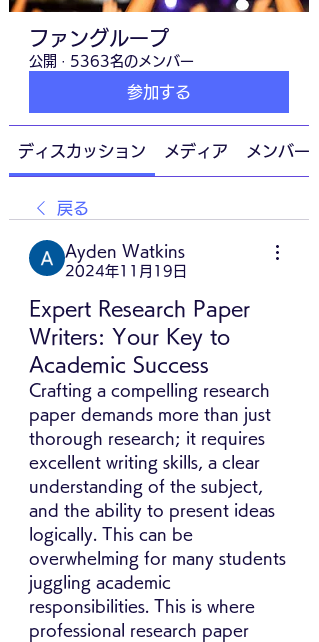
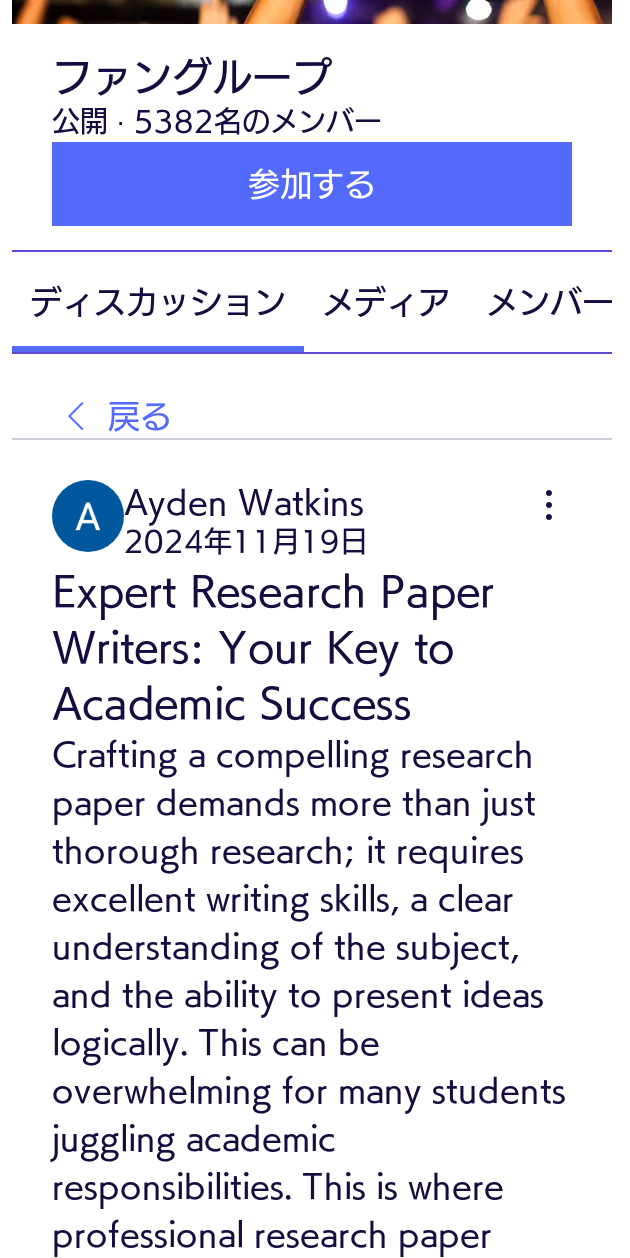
[29,54,194,68] 公開 · 5363名のメンバー -> [52,108,382,136] 公開 · 5382名のメンバー

